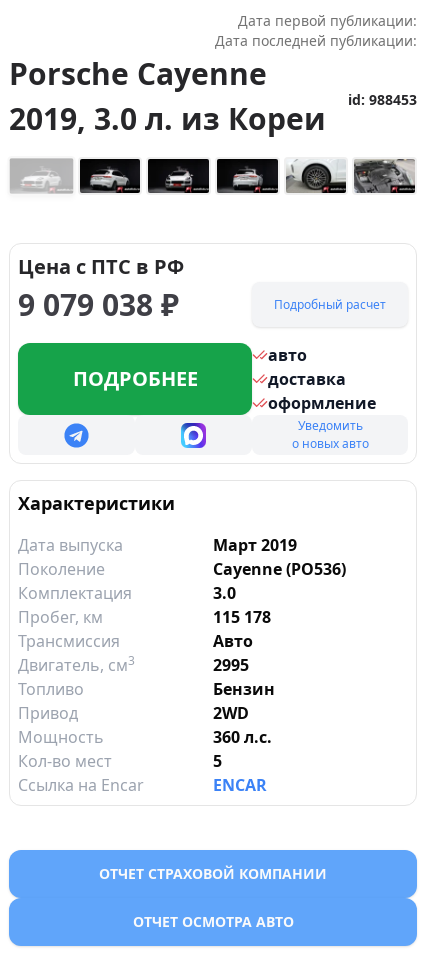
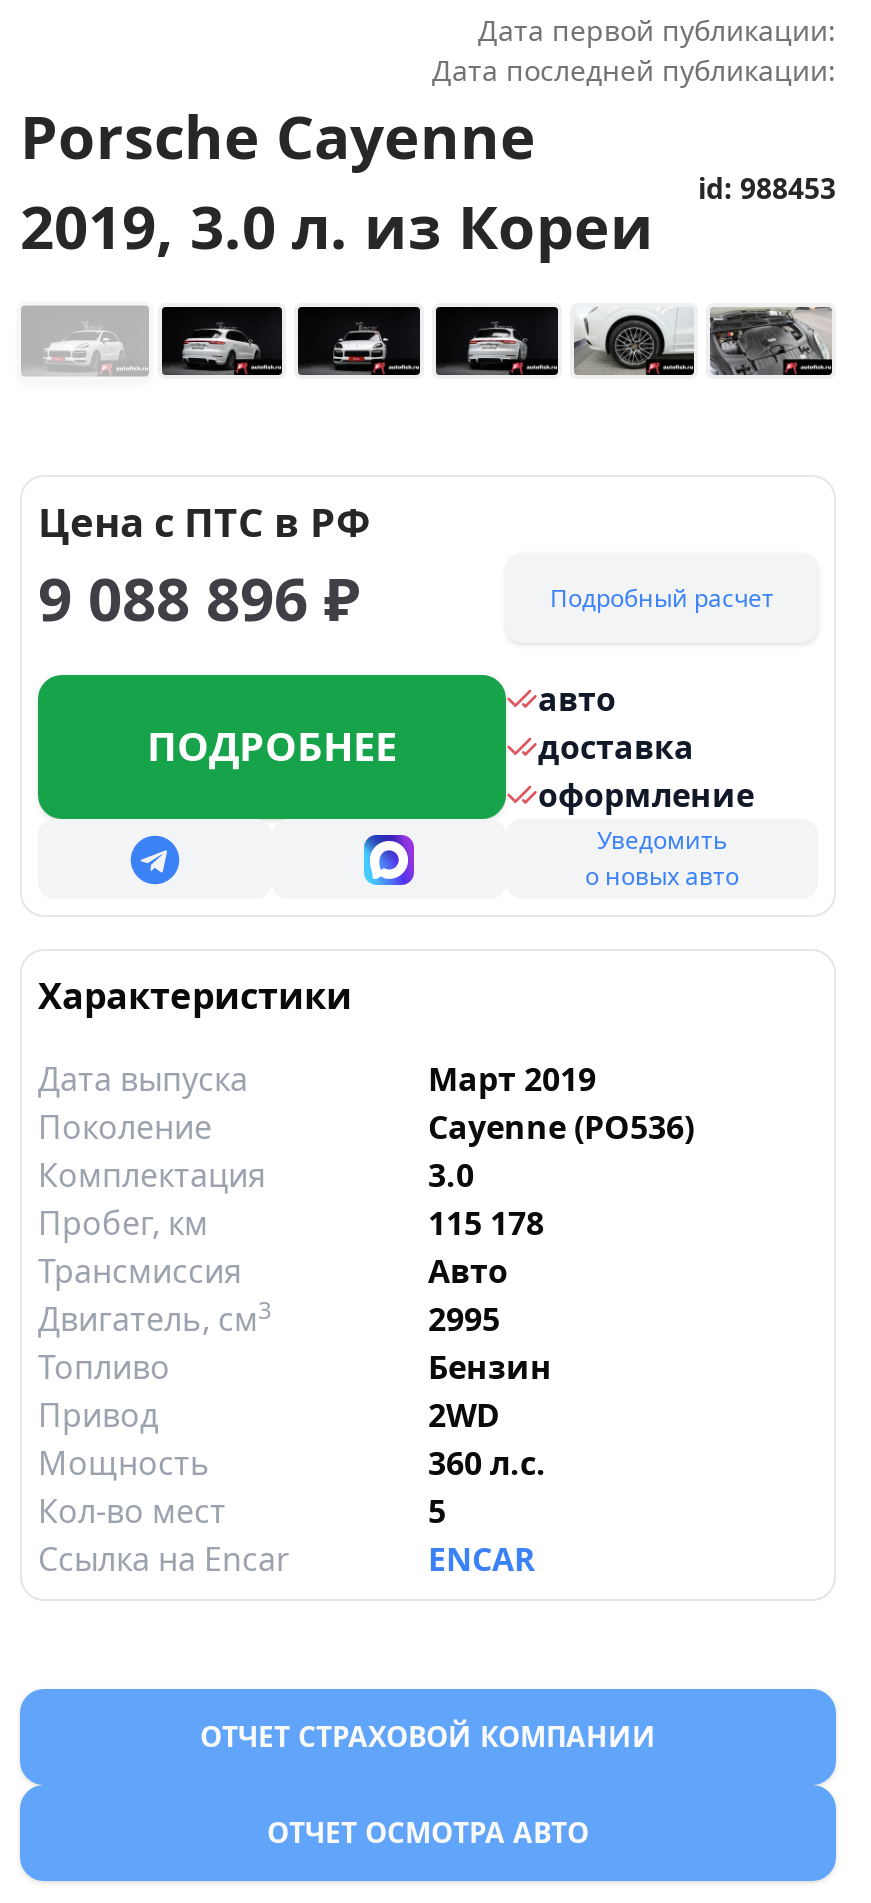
[18,284,179,325] 9 079 038 ₽ -> [38,557,360,639] 9 088 896 ₽

